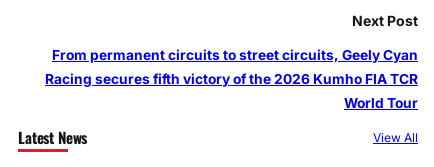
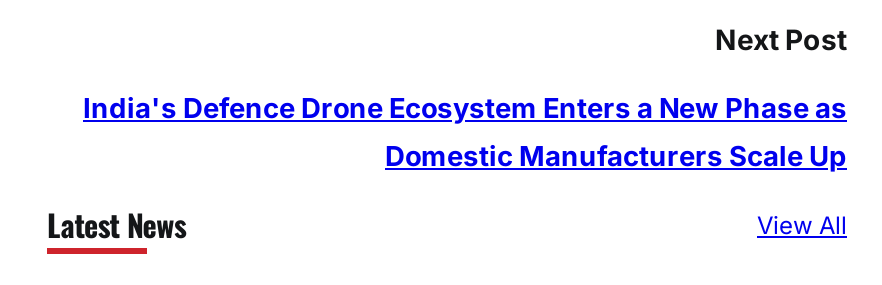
[45,47,418,111] From permanent circuits to street circuits, Geely Cyan | Racing secures fifth victory of the 2026 Kumho FIA TCR | World Tour -> [83,91,847,171] India's Defence Drone Ecosystem Enters a New Phase as | Domestic Manufacturers Scale Up

